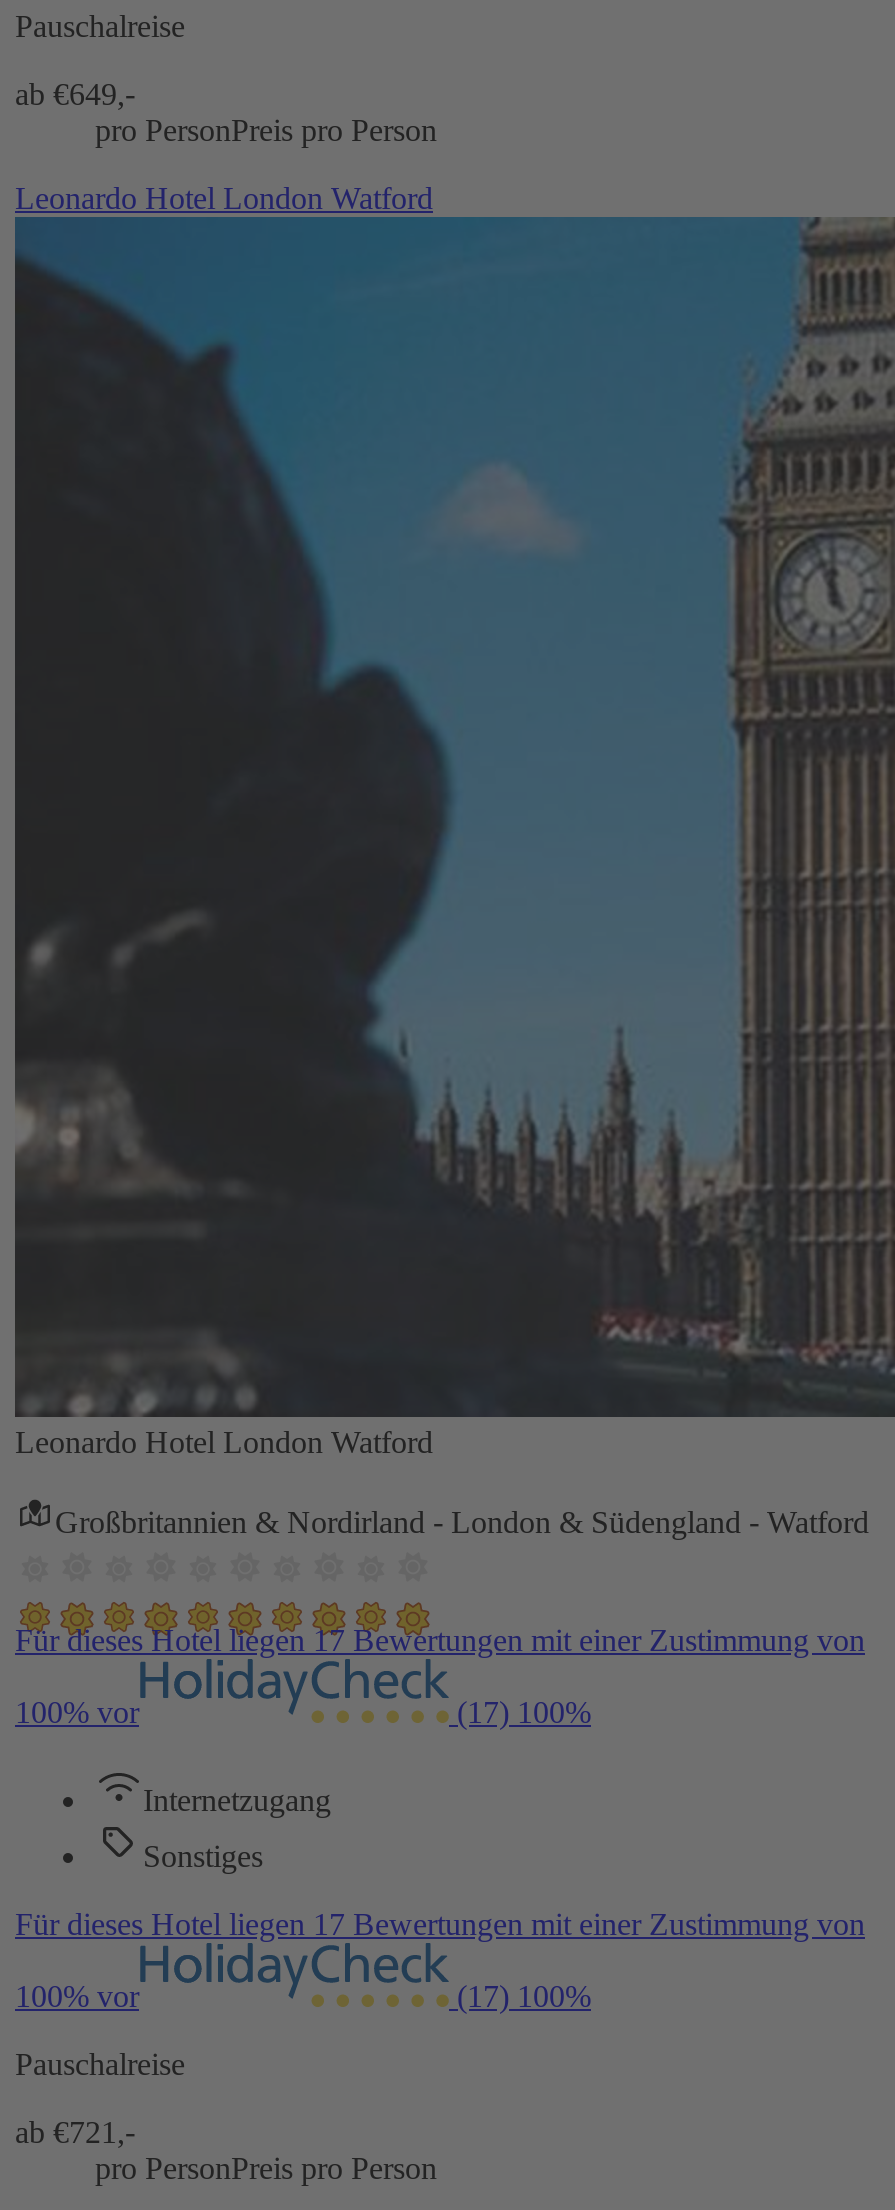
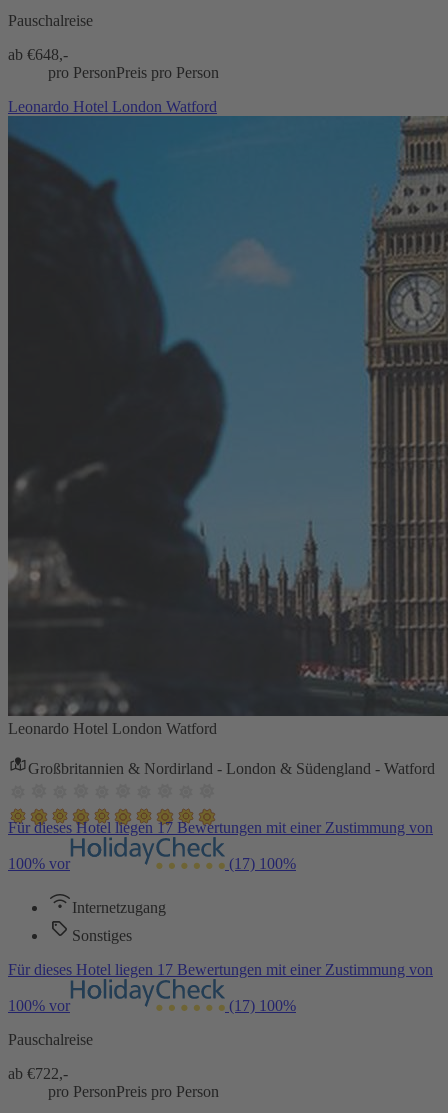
[15,77,135,111] ab €649,- -> [8,46,68,63] ab €648,-
[15,2115,135,2149] ab €721,- -> [8,1065,68,1082] ab €722,-

